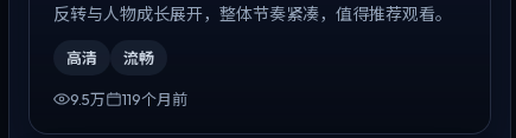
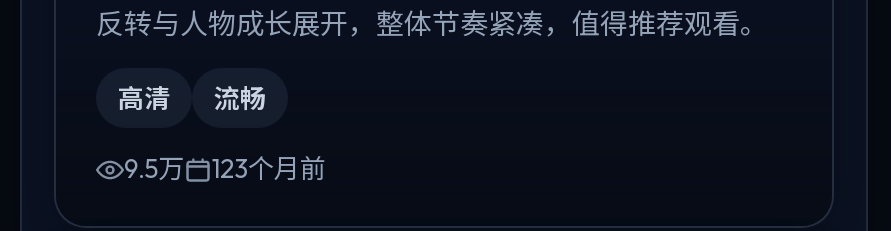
[70,90,187,109] 9.5万 119个月前 -> [124,152,326,184] 9.5万 123个月前

